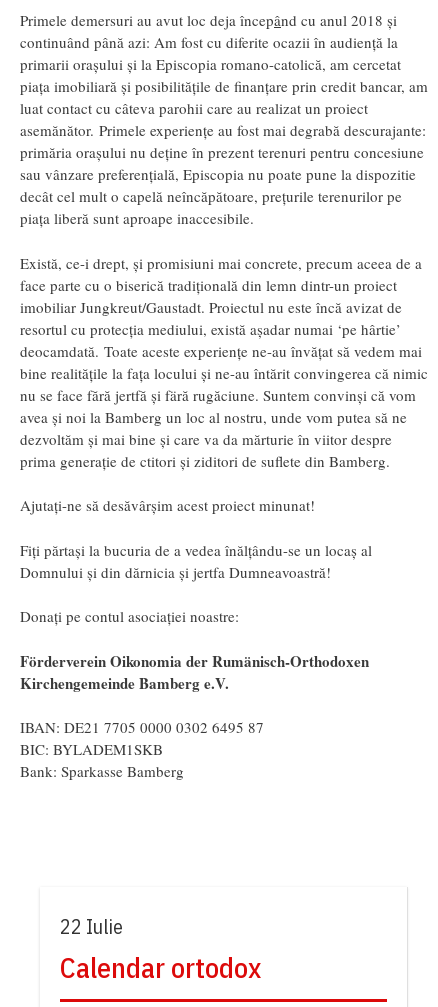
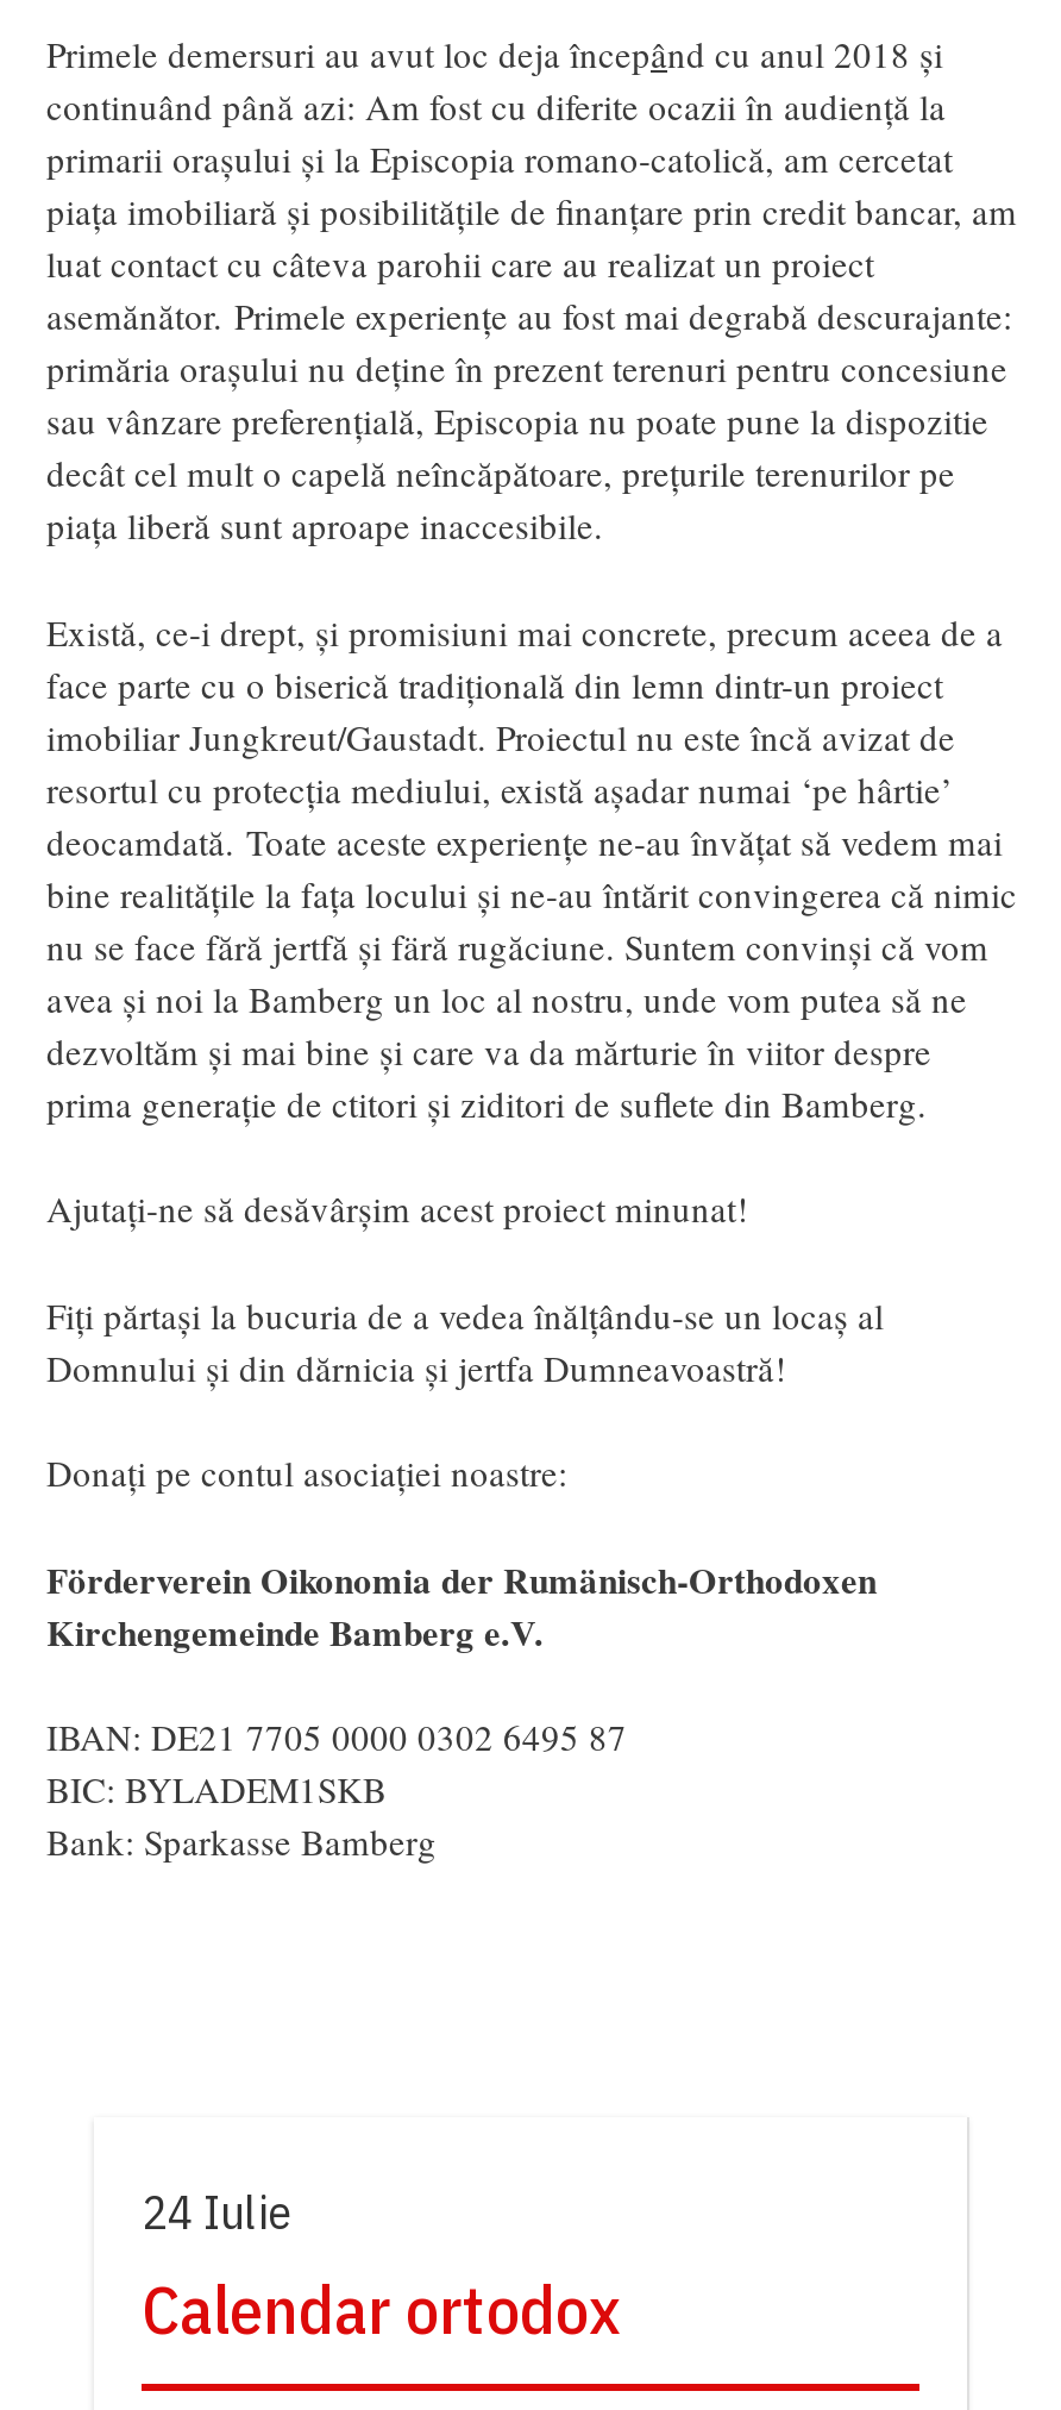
[60,913,123,940] 22 Iulie -> [142,2178,291,2242] 24 Iulie

